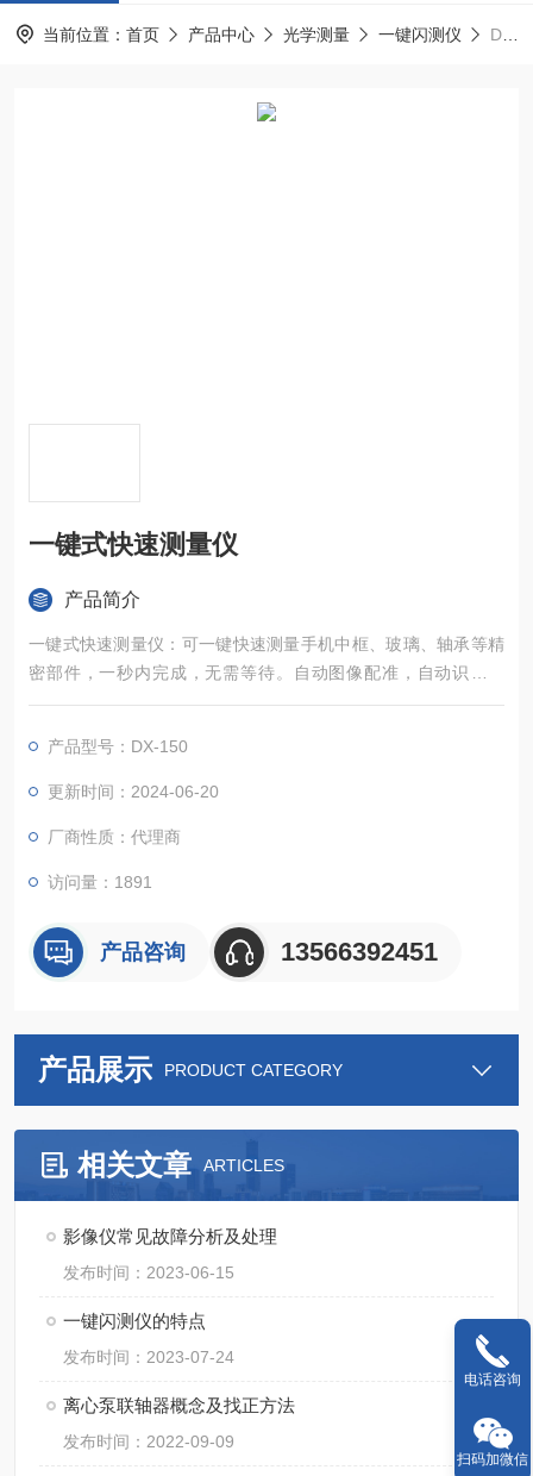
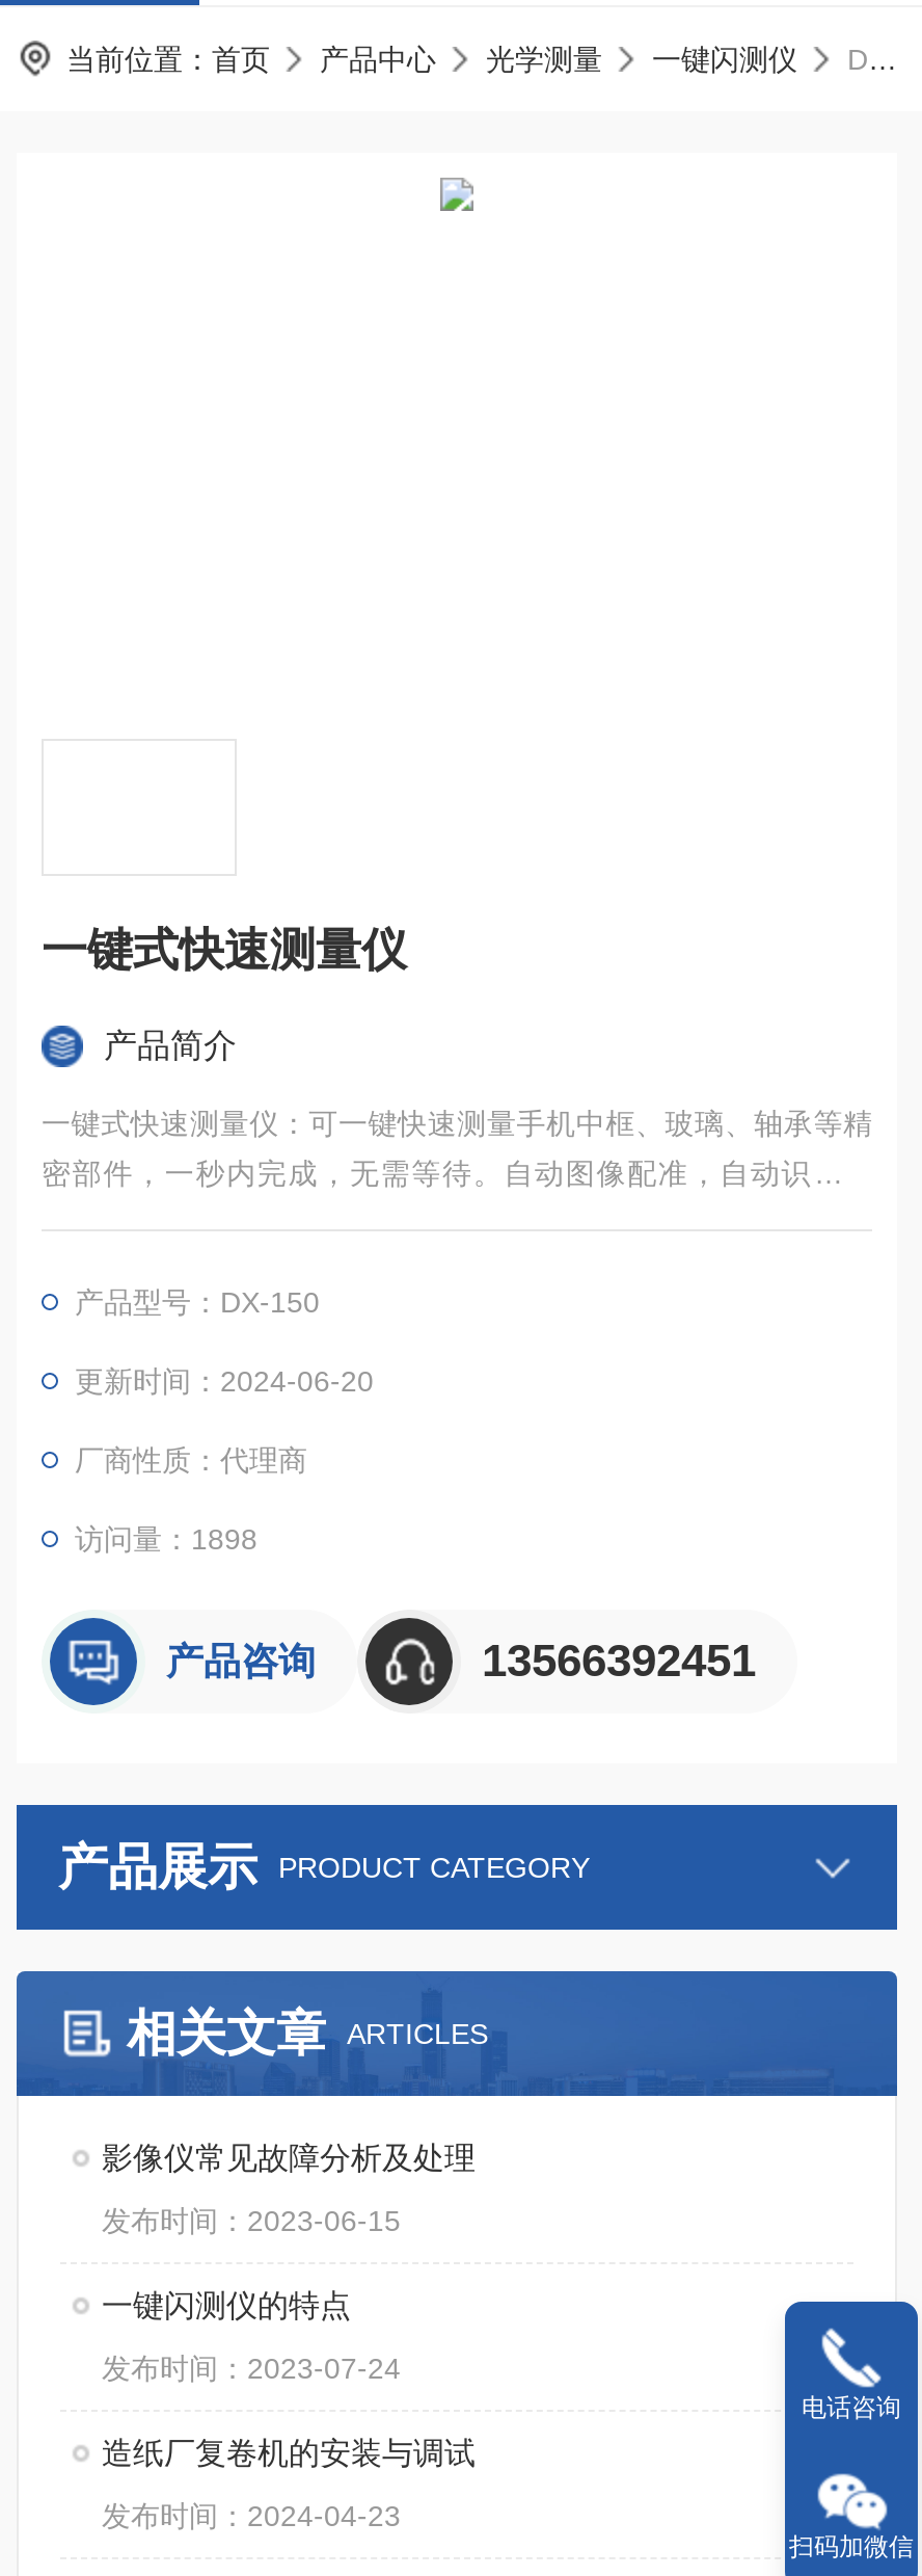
[48,873,152,892] 访问量：1891 -> [75,1522,257,1556] 访问量：1898
[63,1395,295,1415] 离心泵联轴器概念及找正方法 -> [102,2435,476,2470] 造纸厂复卷机的安装与调试
[63,1432,234,1451] 发布时间：2022-09-09 -> [102,2499,401,2532] 发布时间：2024-04-23

